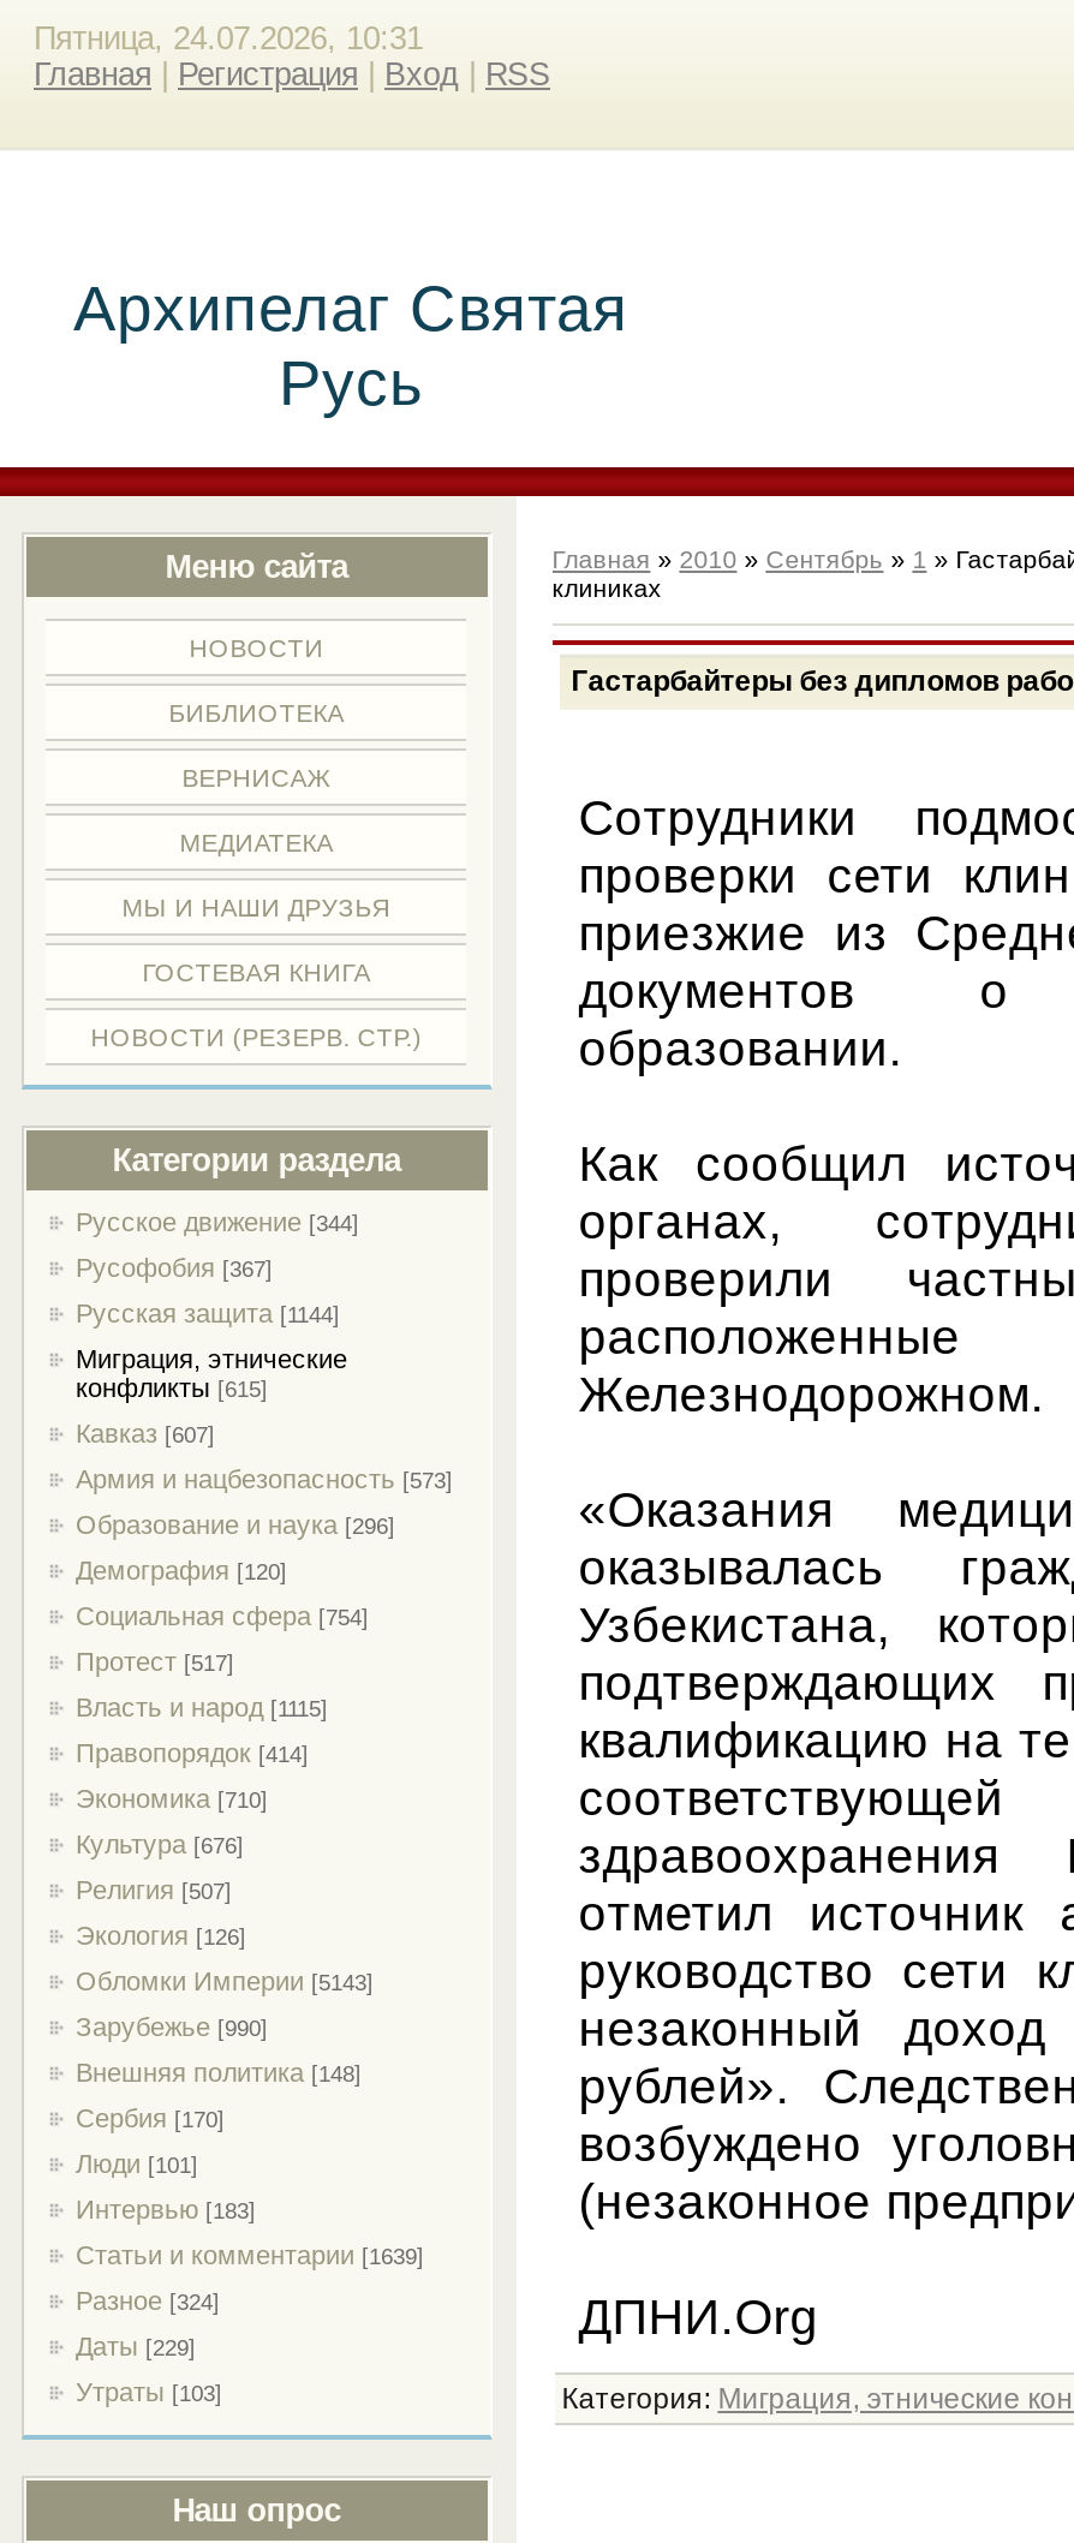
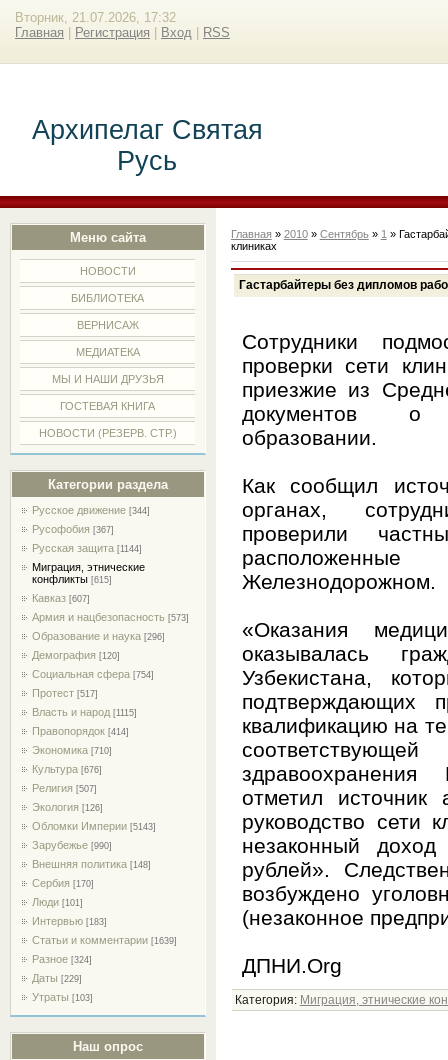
[34,20,423,56] Пятница, 24.07.2026, 10:31 -> [15,10,176,25] Вторник, 21.07.2026, 17:32

